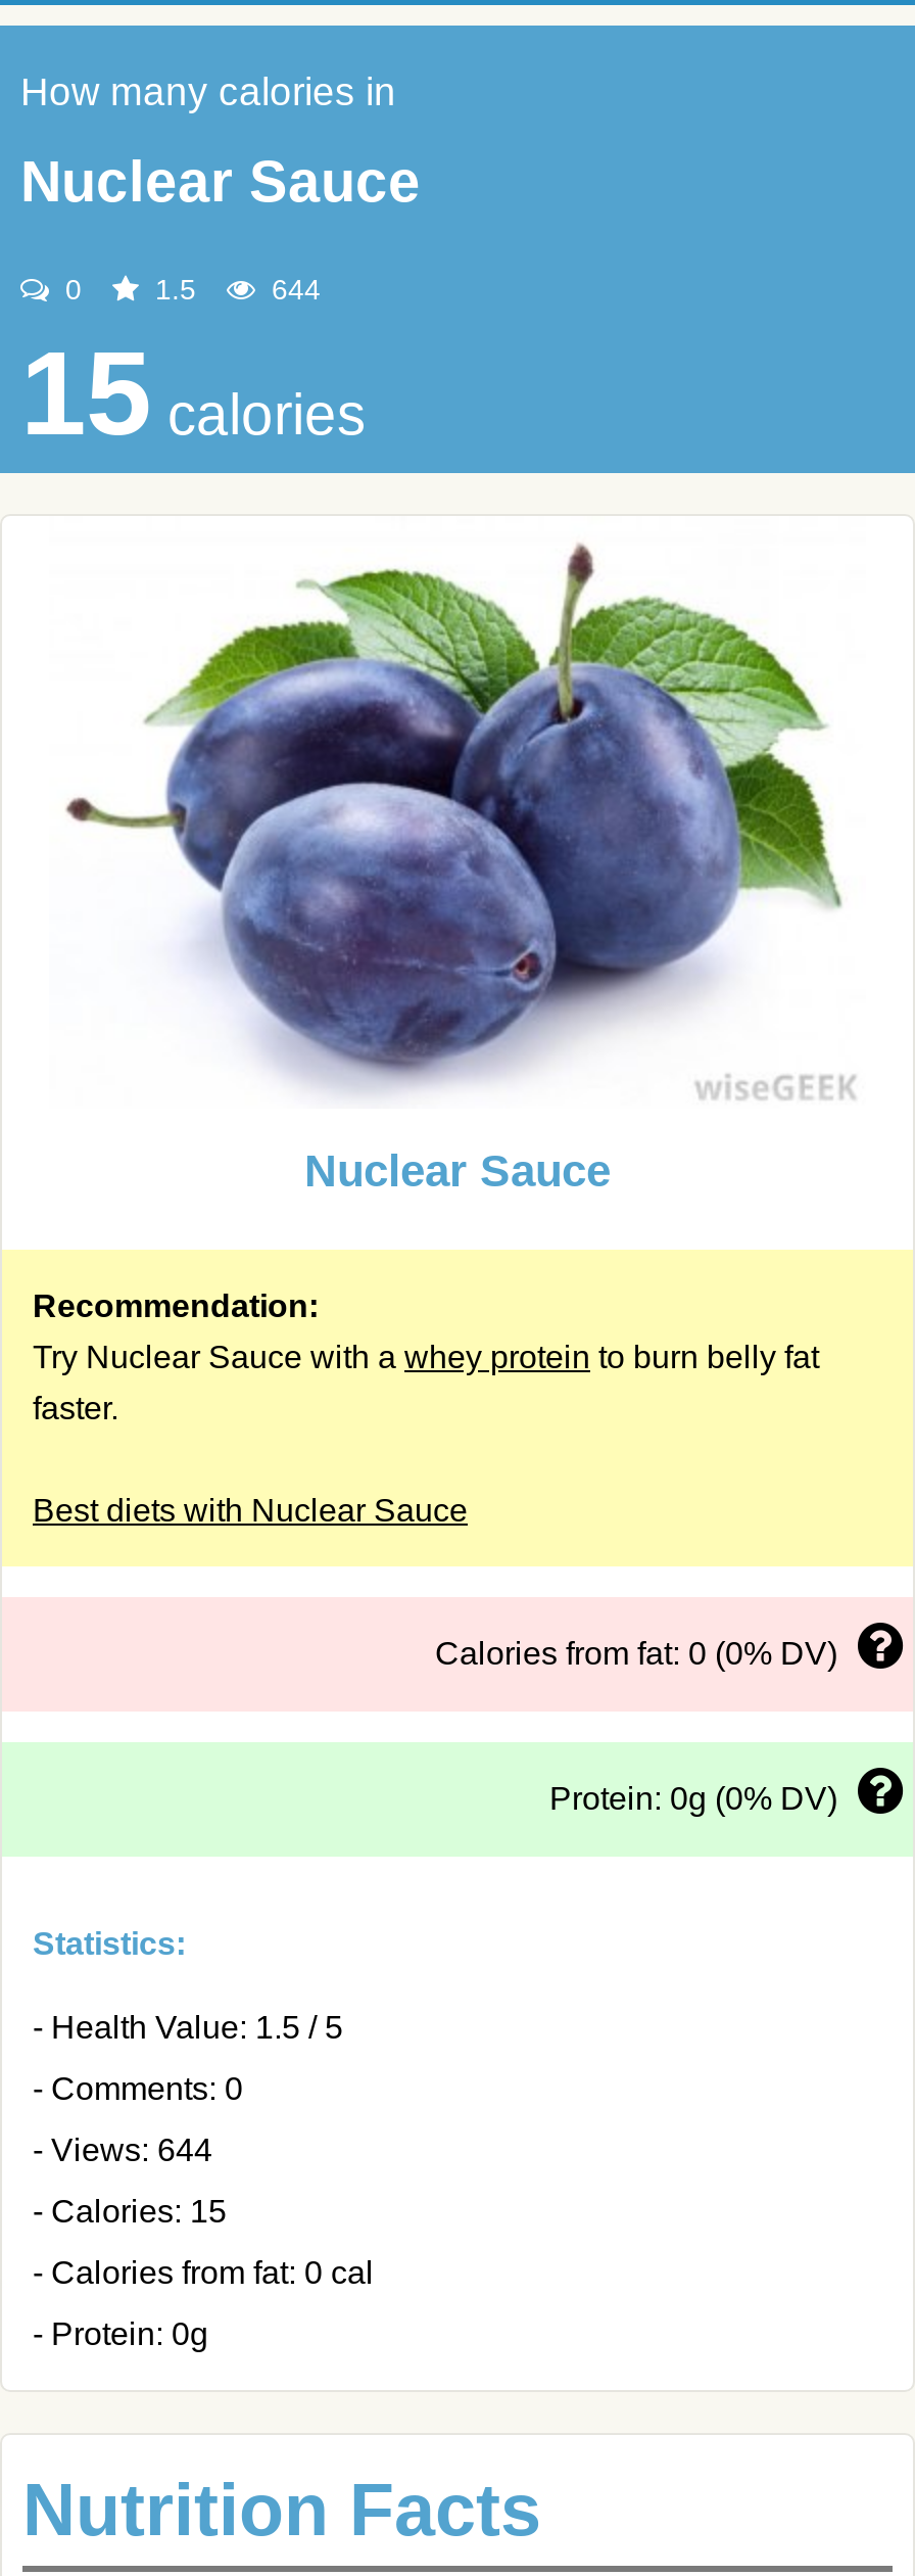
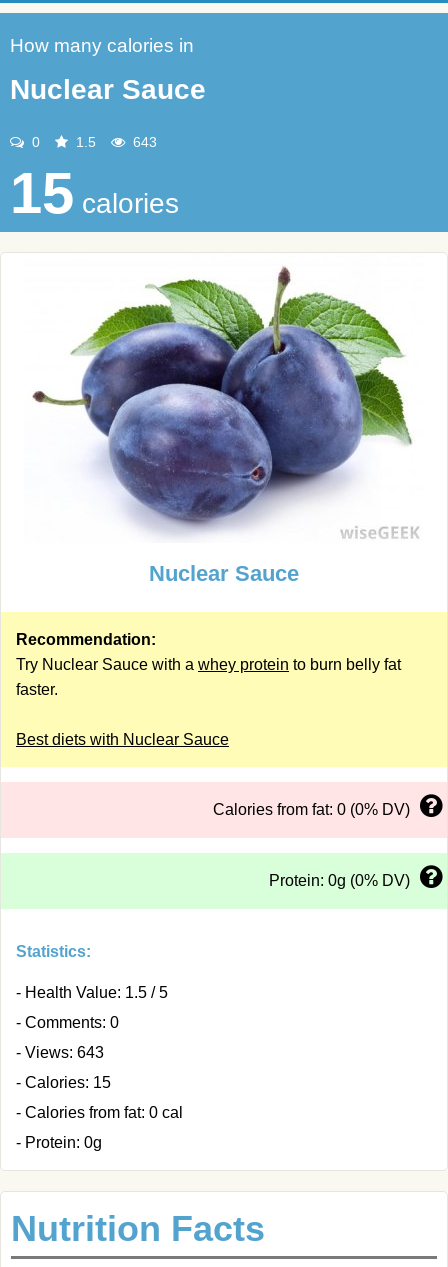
[263,273,321,306] 644 -> [129,134,157,150] 643
[33,2133,212,2167] - Views: 644 -> [16,1044,104,1061] - Views: 643

